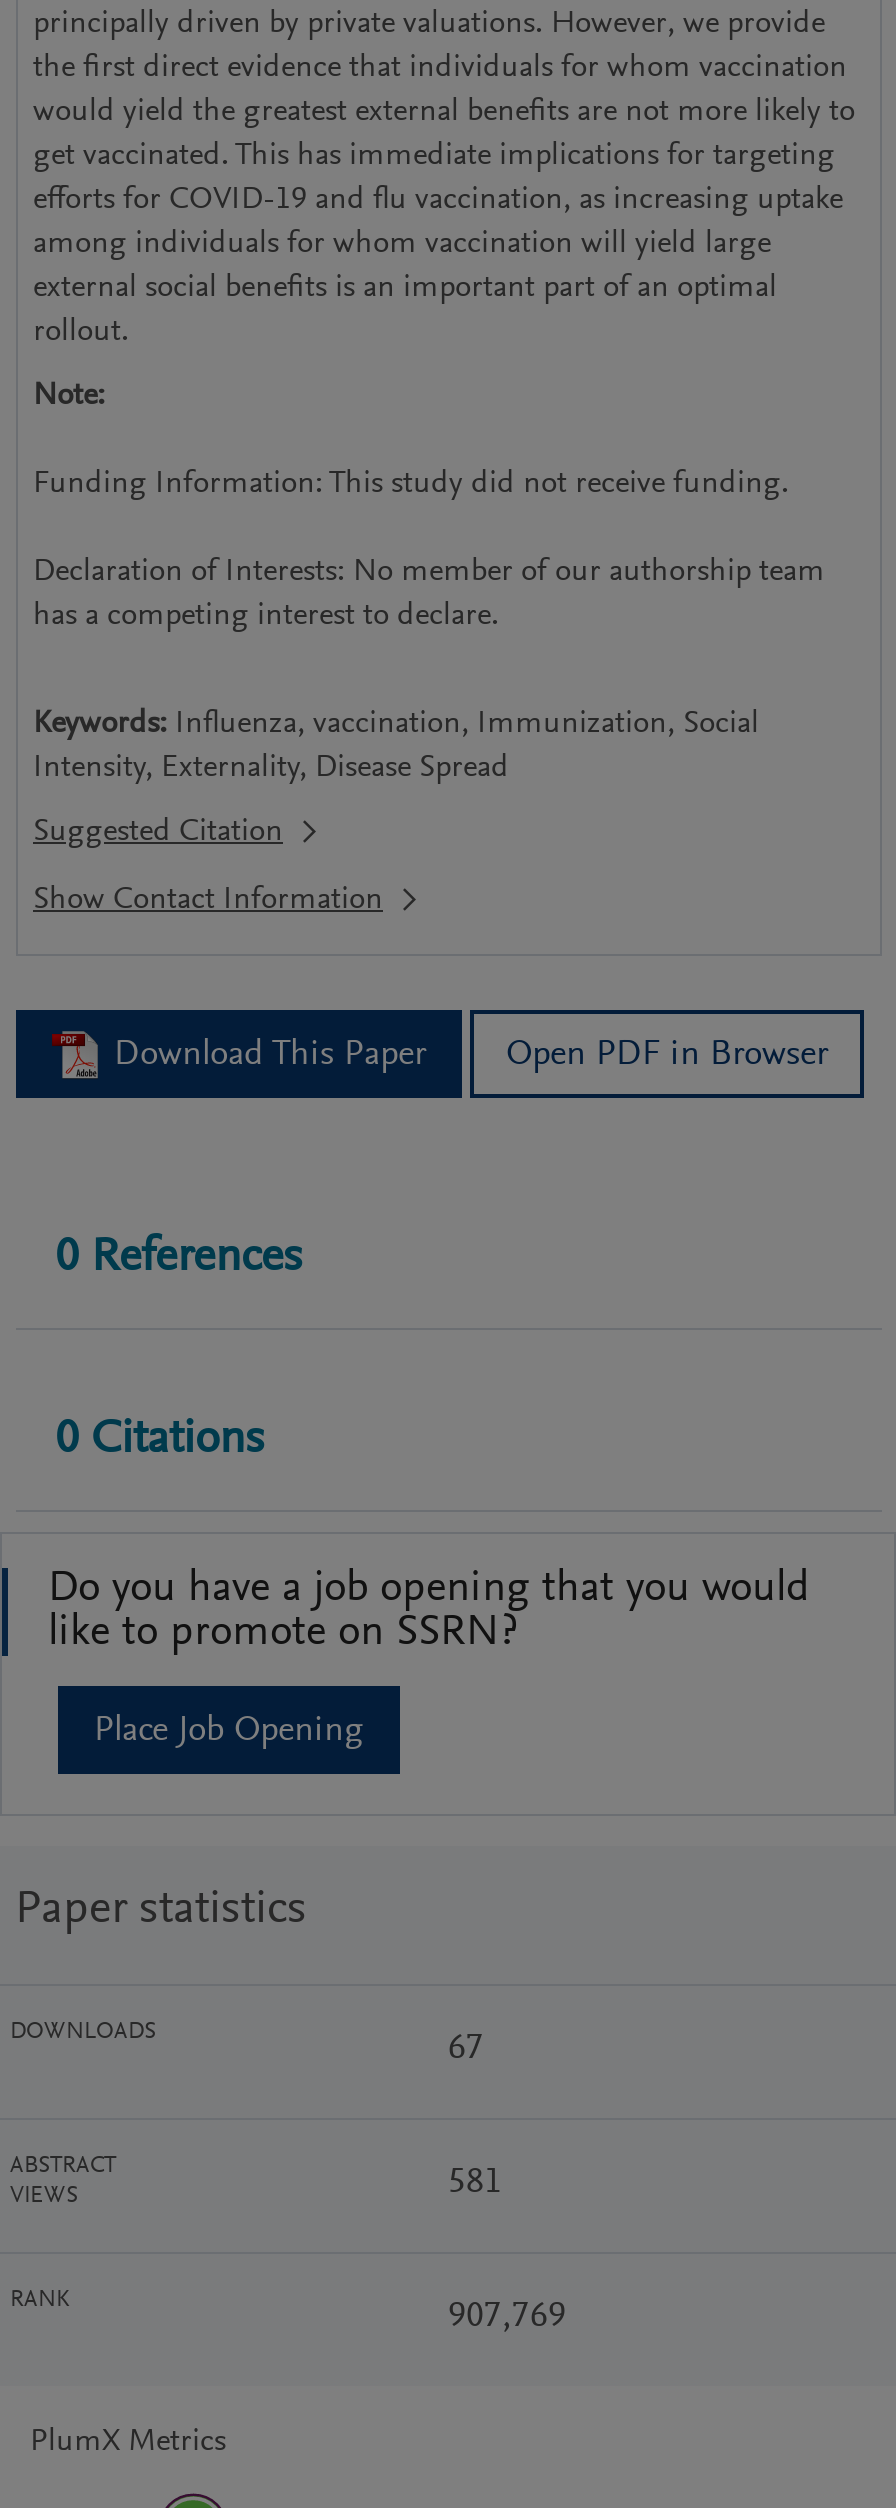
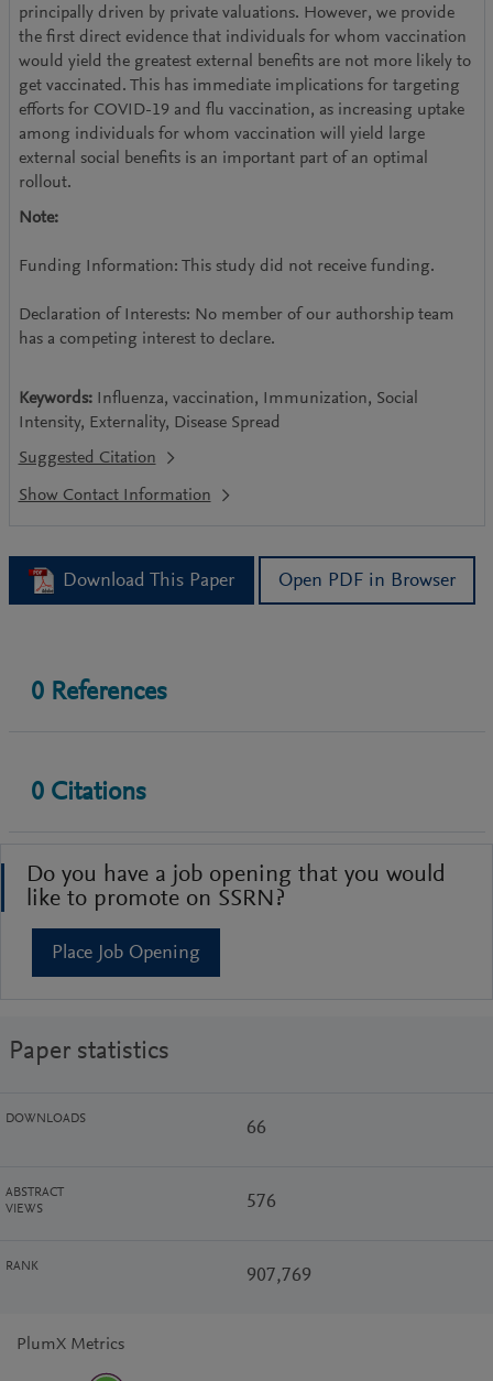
[448,2032,484,2068] 67 -> [246,1119,266,1139] 66
[448,2166,502,2202] 581 -> [246,1193,276,1213] 576

